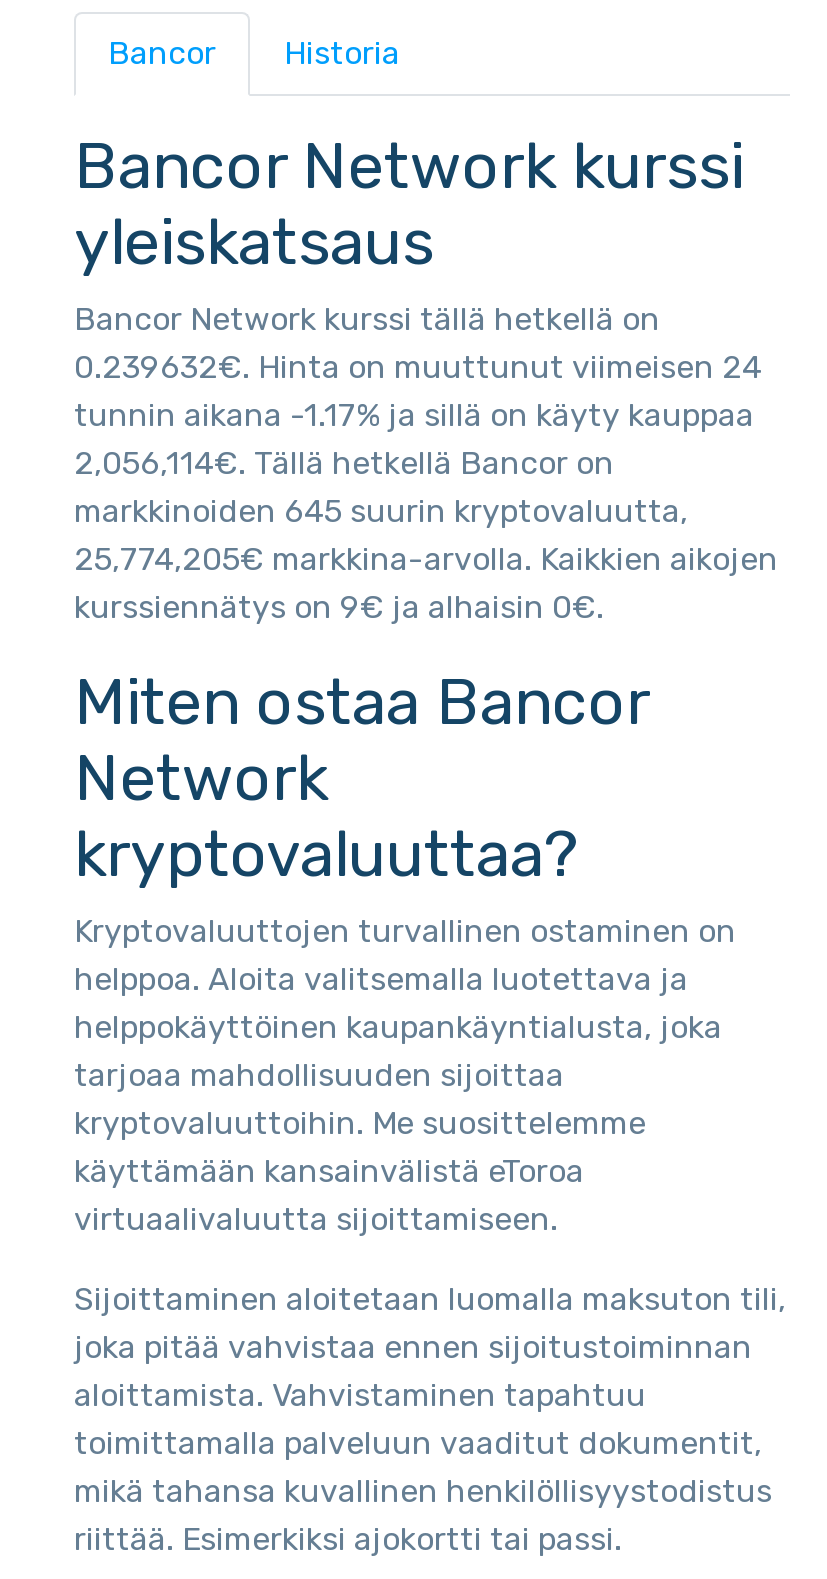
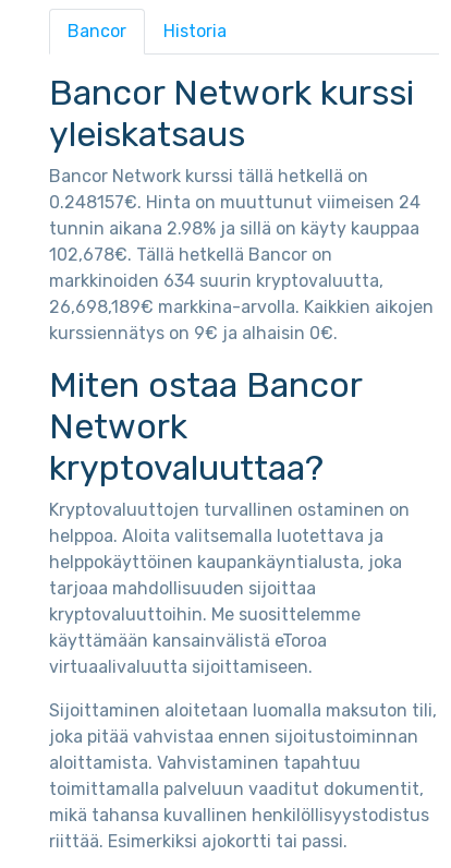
[74,348,762,386] 0.239632€. Hinta on muuttunut viimeisen 24 -> [49,192,420,213] 0.248157€. Hinta on muuttunut viimeisen 24
[74,396,754,434] tunnin aikana -1.17% ja sillä on käyty kauppaa -> [49,218,419,239] tunnin aikana 2.98% ja sillä on käyty kauppaa
[74,444,614,482] 2,056,114€. Tällä hetkellä Bancor on -> [49,244,332,265] 102,678€. Tällä hetkellä Bancor on
[74,492,688,530] markkinoiden 645 suurin kryptovaluutta, -> [49,270,383,291] markkinoiden 634 suurin kryptovaluutta,
[74,540,778,578] 25,774,205€ markkina-arvolla. Kaikkien aikojen -> [49,297,434,317] 26,698,189€ markkina-arvolla. Kaikkien aikojen

